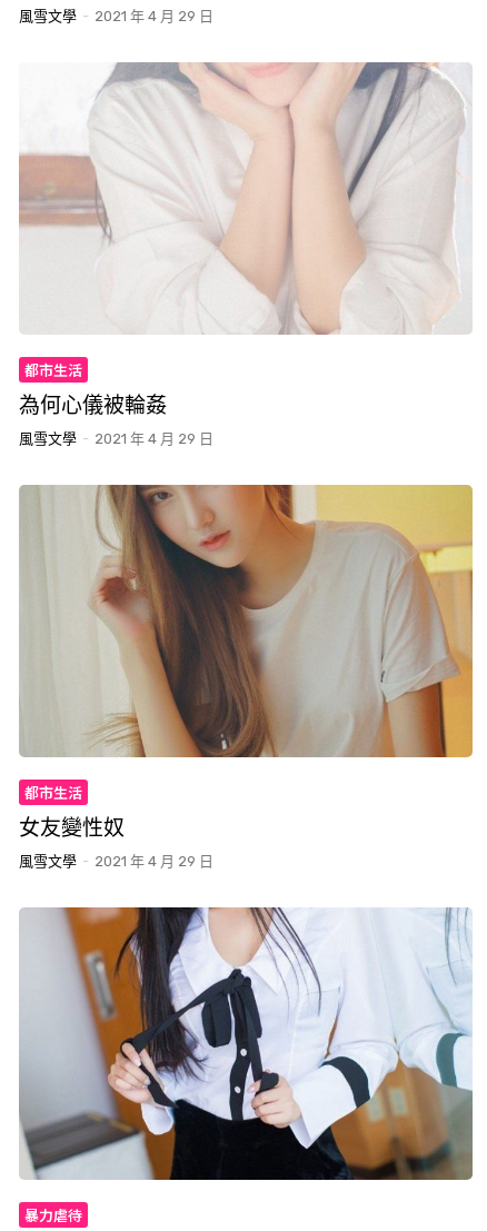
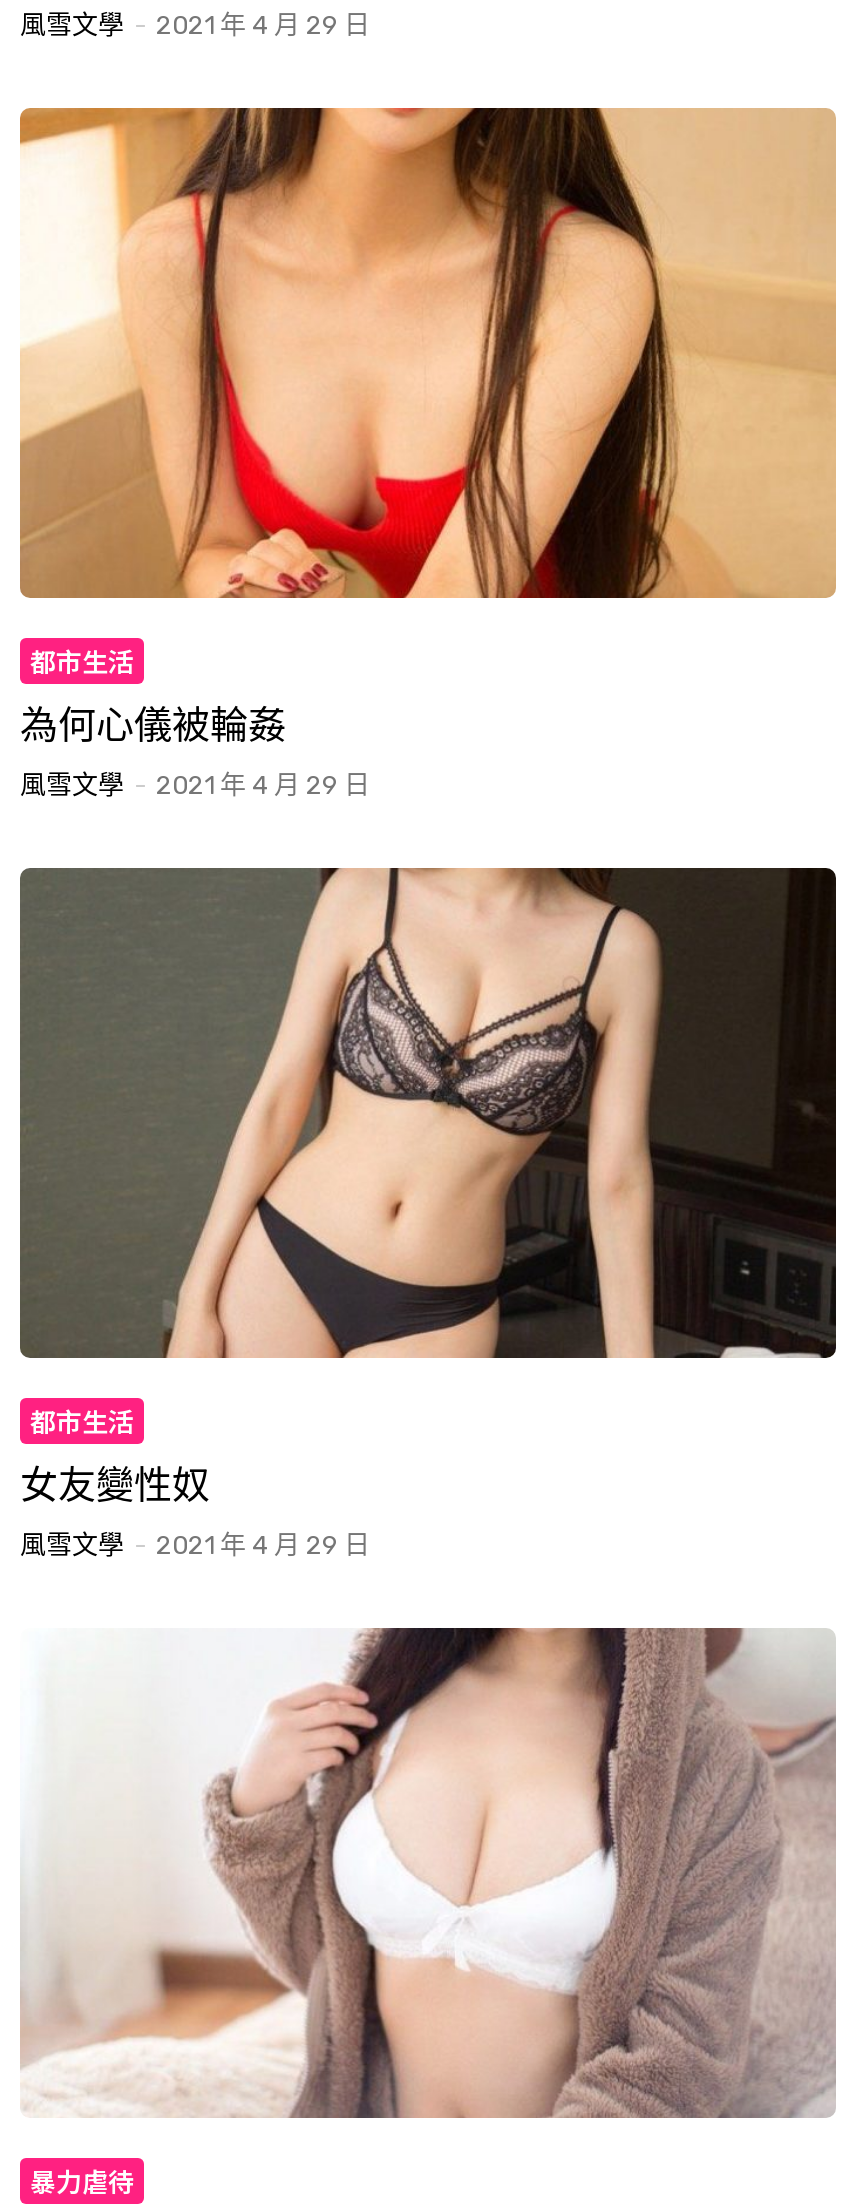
[19,61,473,335] [image] -> [18,106,838,600] [image]
[20,484,474,758] [image] -> [20,866,838,1360] [image]
[19,906,473,1181] [image] -> [22,1626,836,2120] [image]

